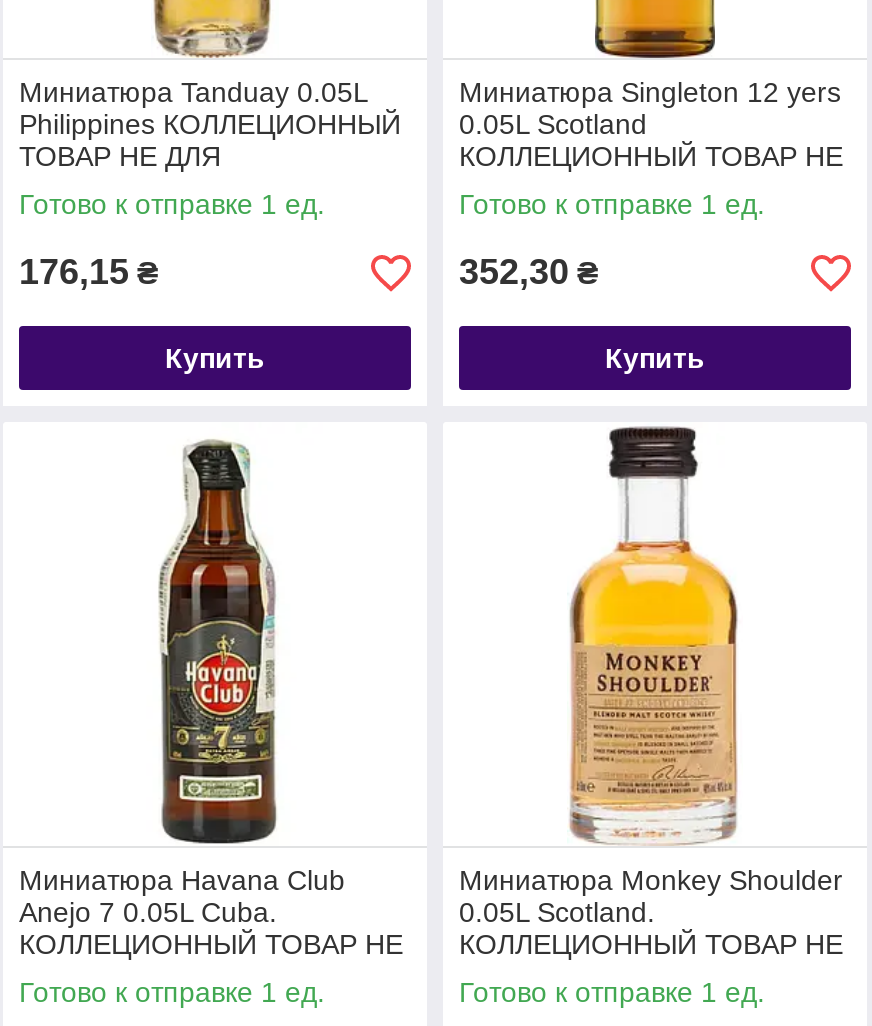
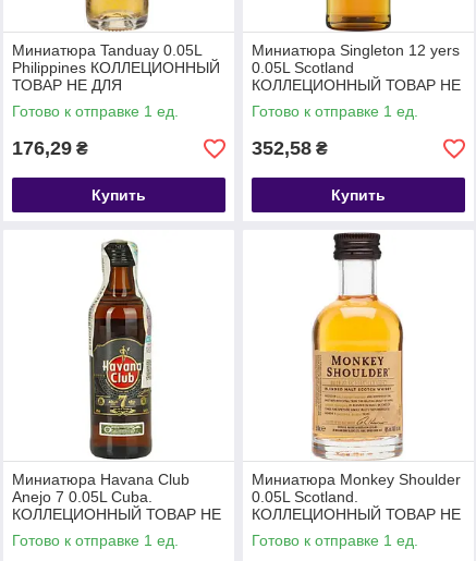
[19,252,159,292] 176,15 ₴ -> [12,137,88,159] 176,29 ₴
[459,252,599,292] 352,30 ₴ -> [252,137,328,159] 352,58 ₴

